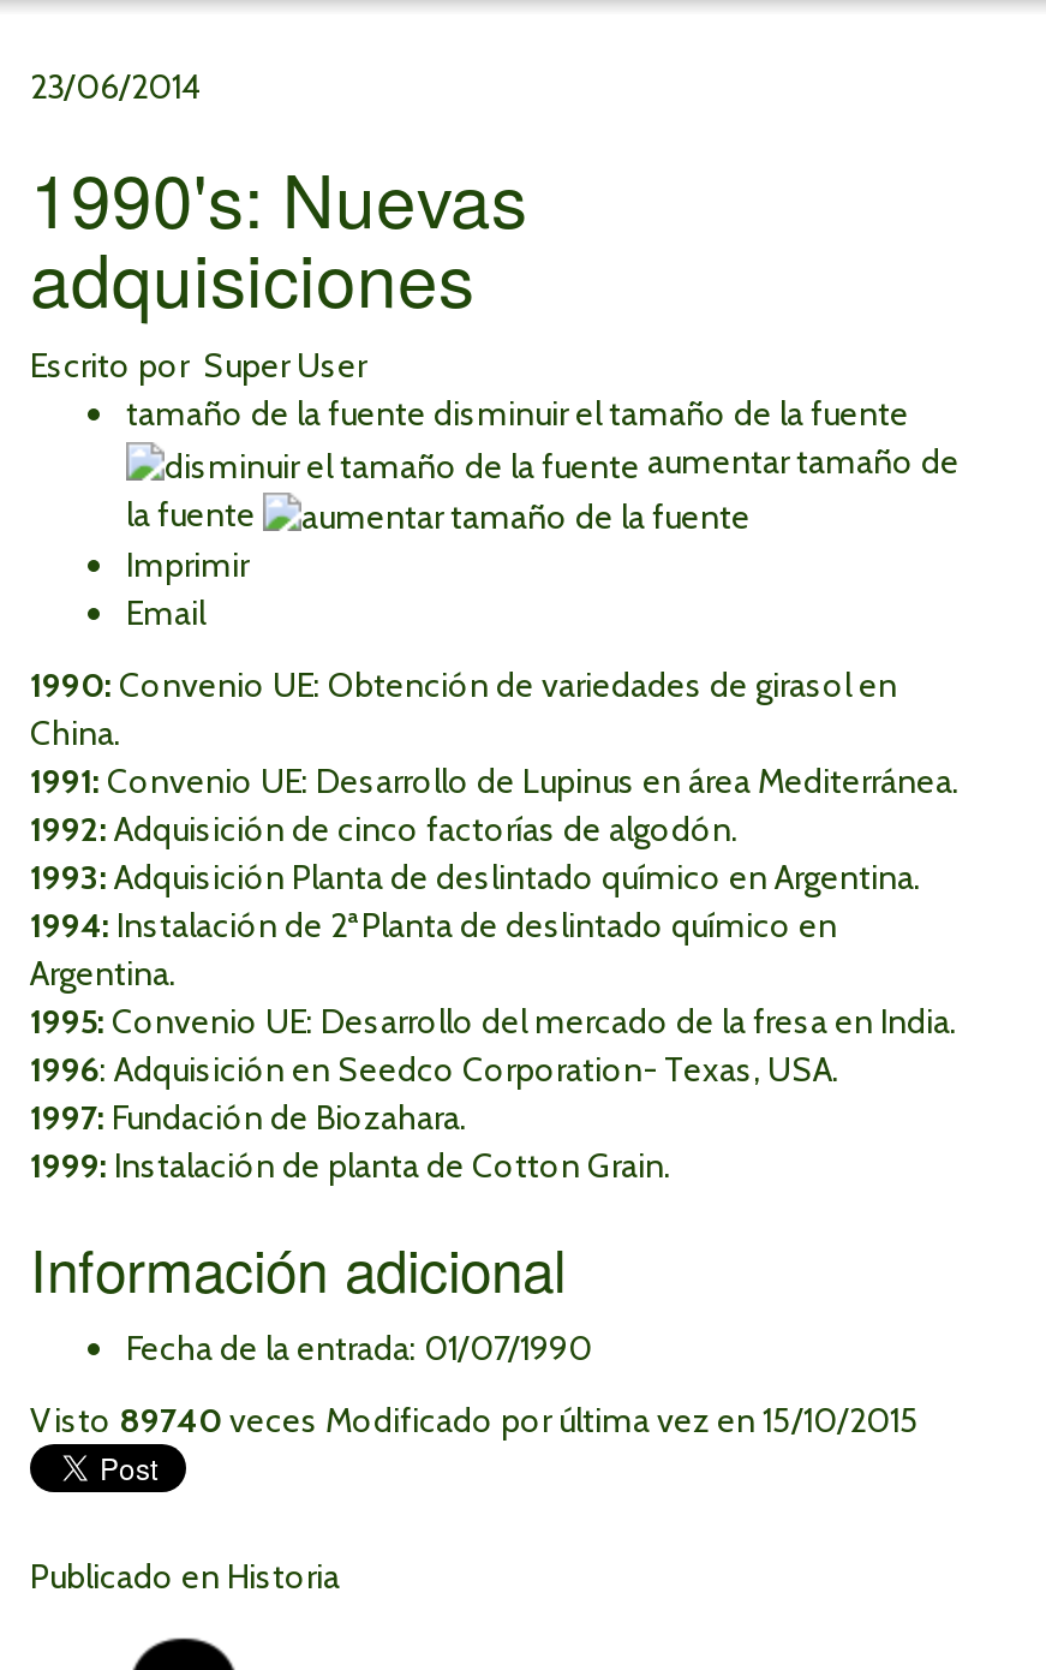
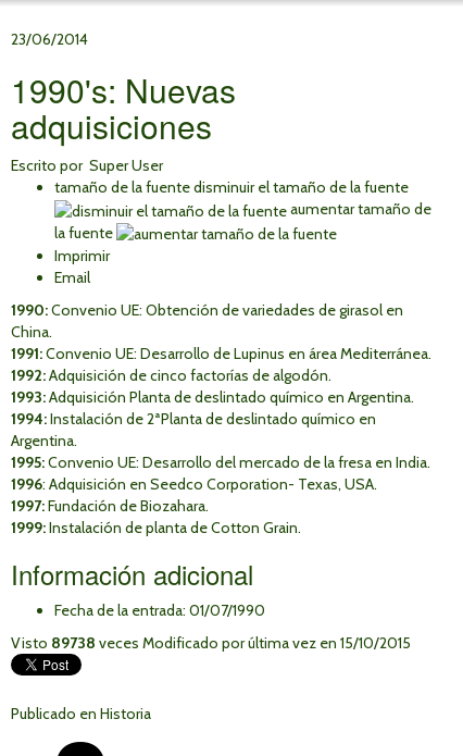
[30,1399,919,1442] Visto 89740 veces Modificado por última vez en 15/10/2015 -> [11,633,411,653] Visto 89738 veces Modificado por última vez en 15/10/2015

